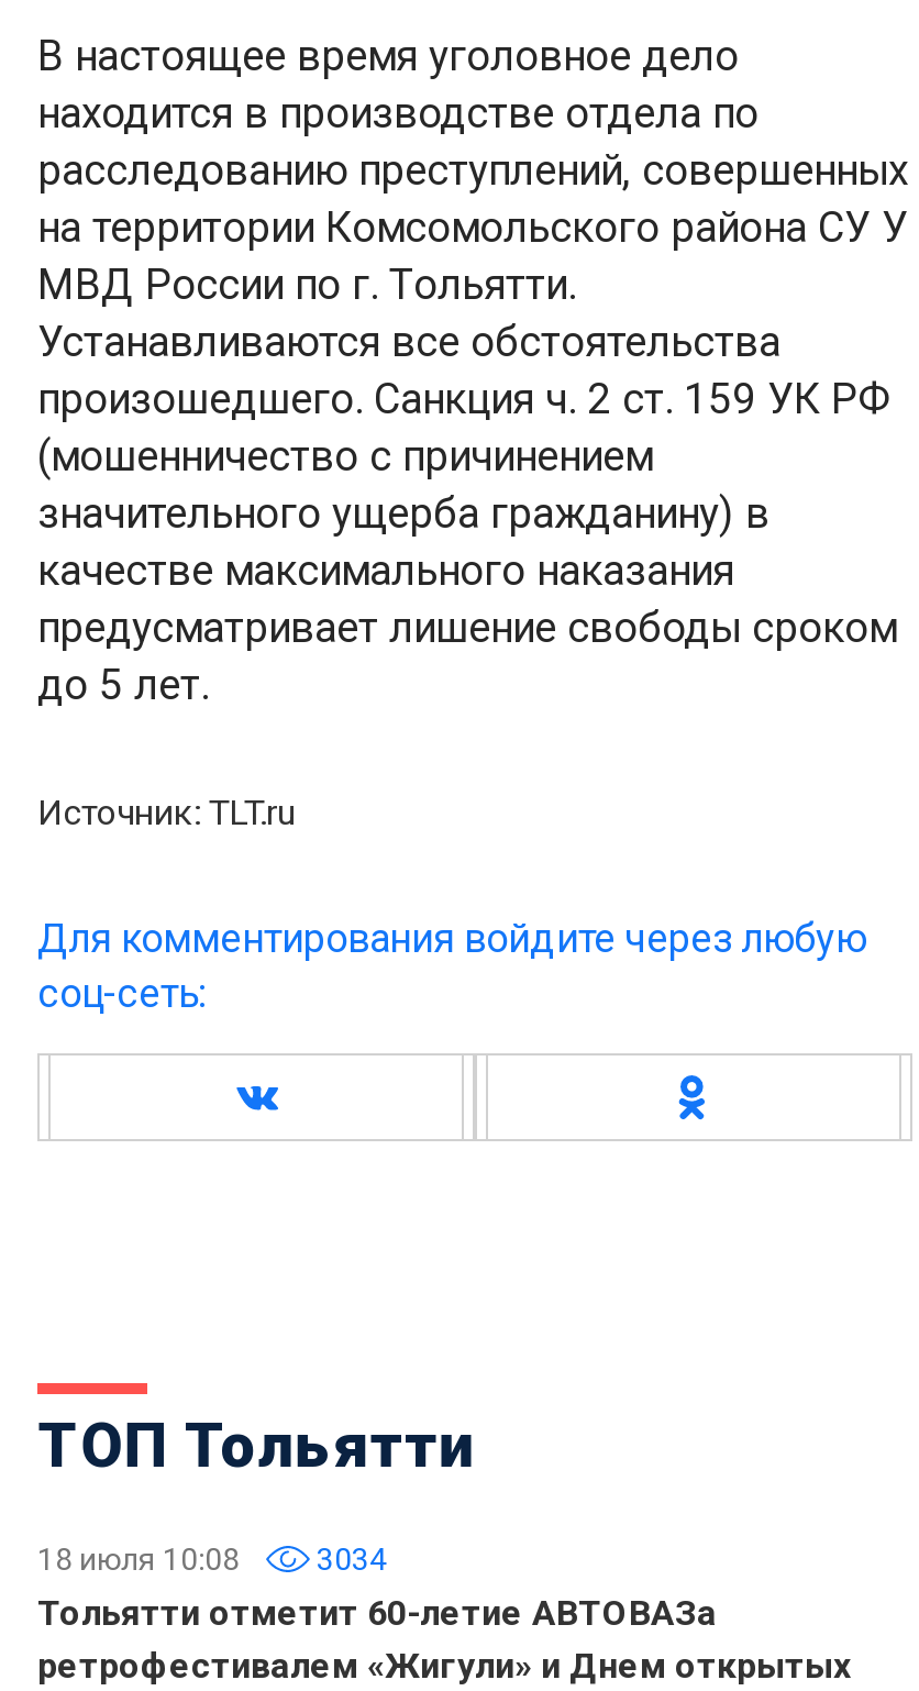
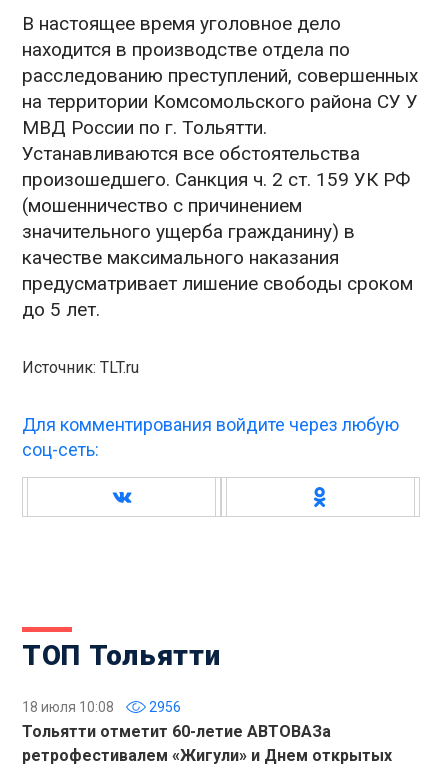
[37,1541,387,1576] 18 июля 10:08 3034 -> [22,699,181,715] 18 июля 10:08 2956

